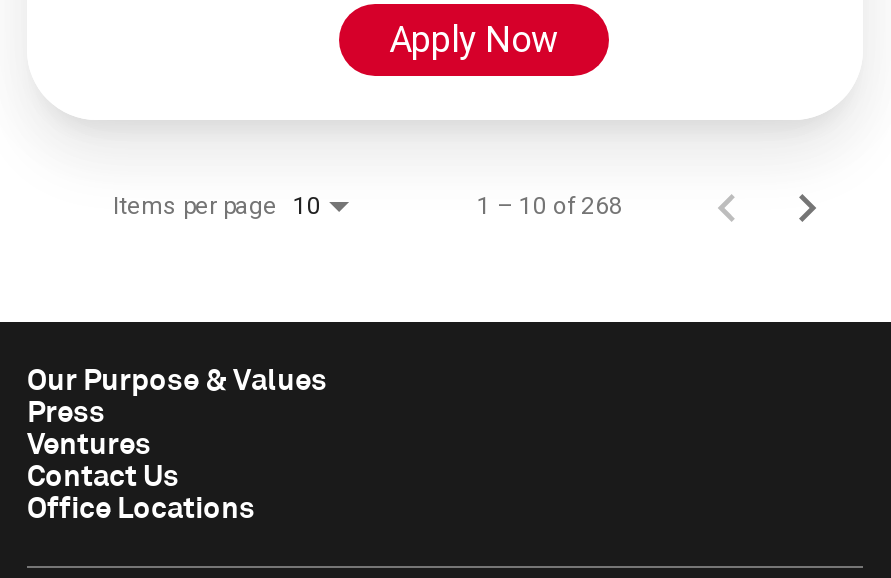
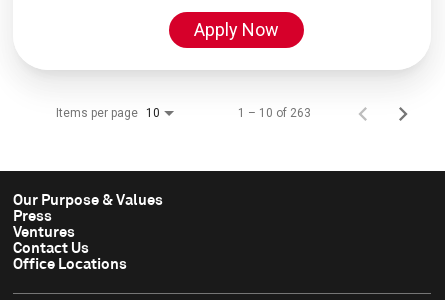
[477,191,623,219] 1 – 10 of 268 -> [238,106,311,120] 1 – 10 of 263

